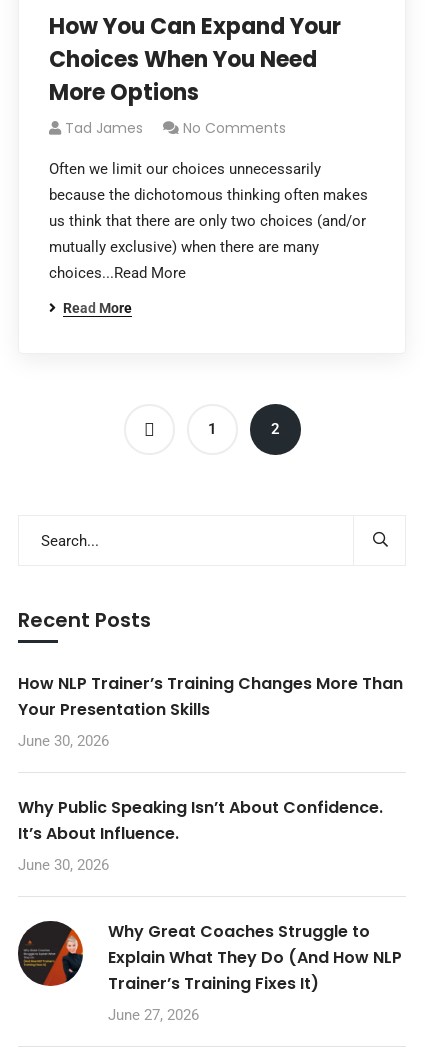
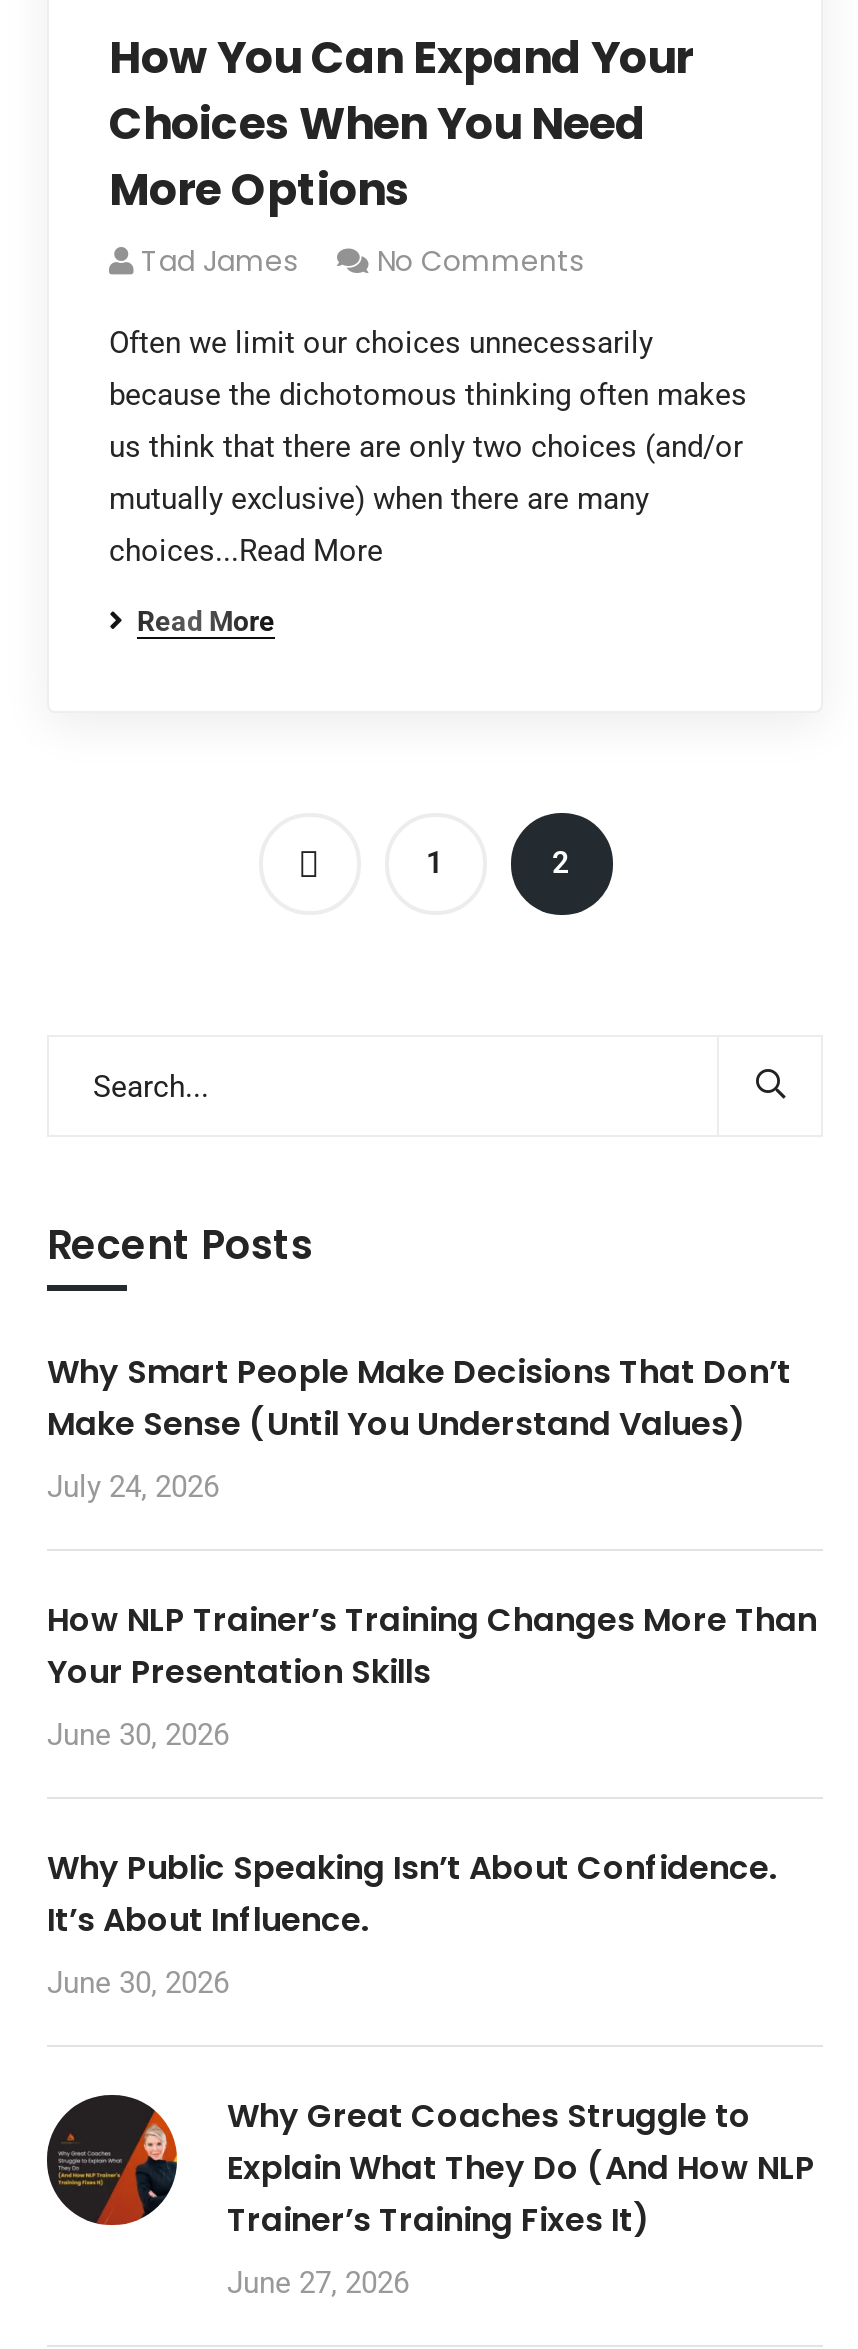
none -> [47,1349,791,1505] Why Smart People Make Decisions That Don’t | Make Sense (Until You Understand Values) | July 24, 2026

